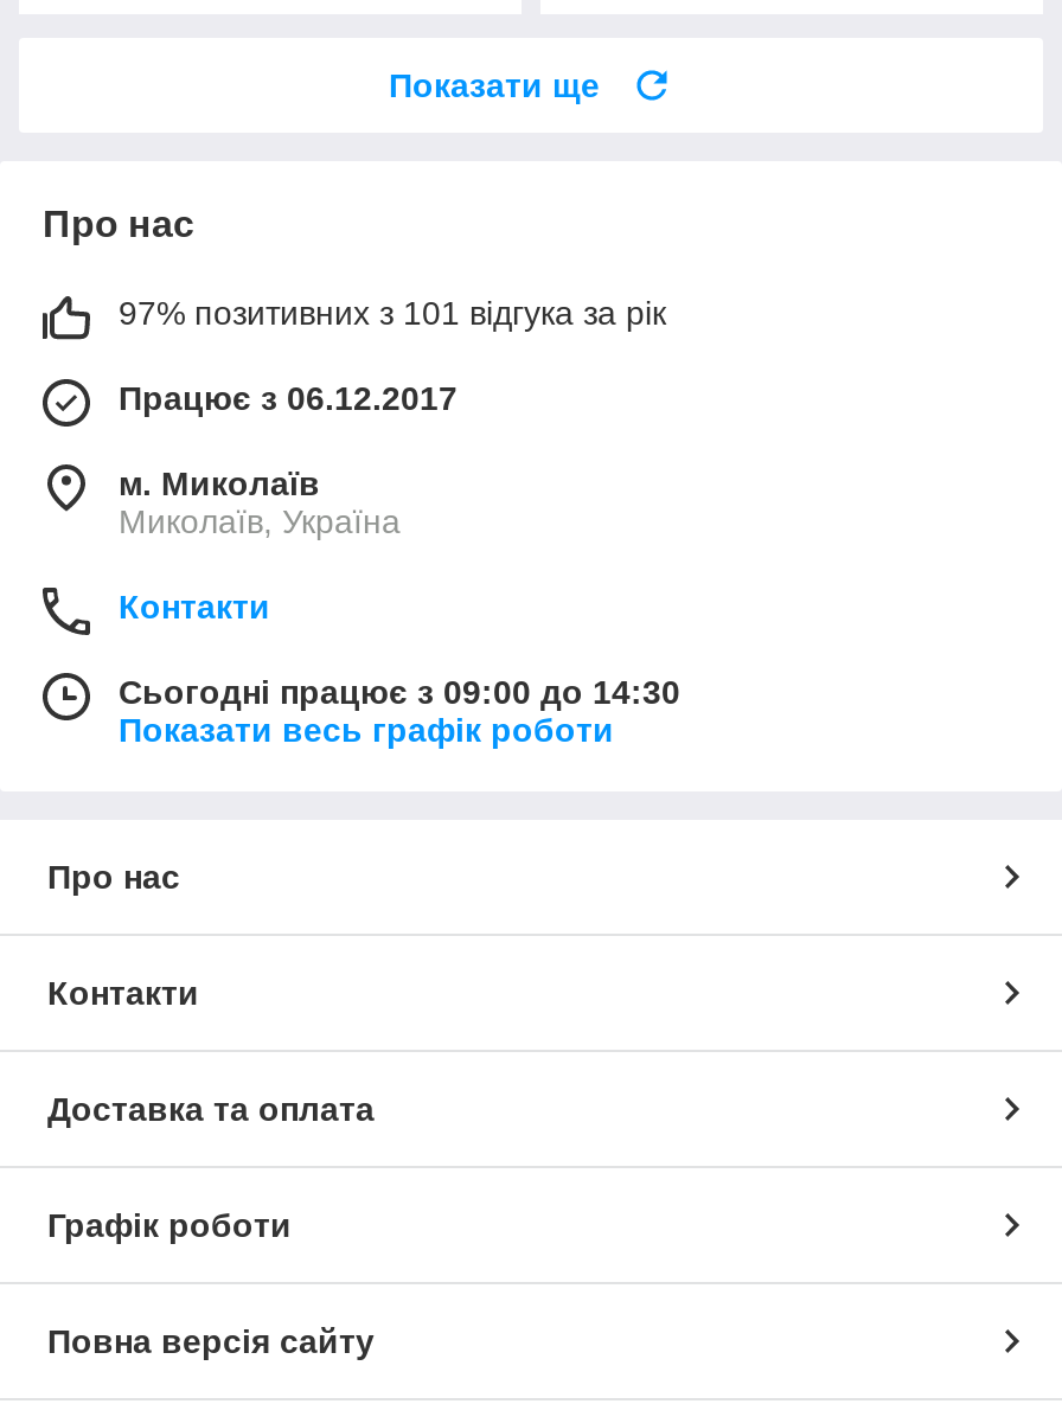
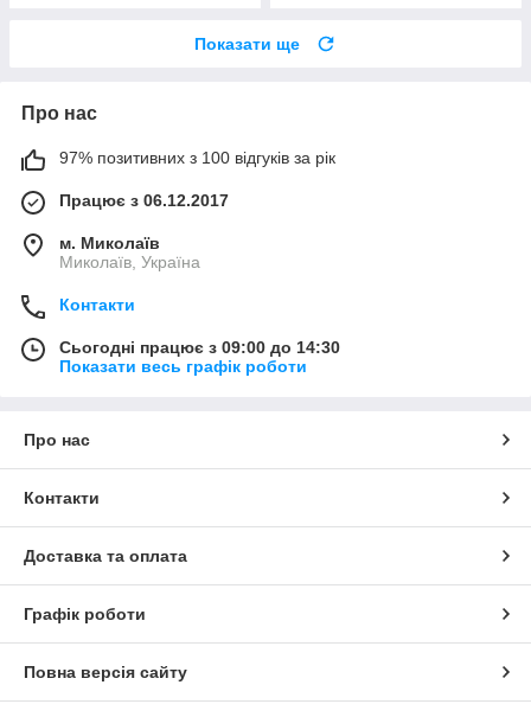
[119,295,666,333] 97% позитивних з 101 відгука за рік -> [59,149,335,168] 97% позитивних з 100 відгуків за рік

